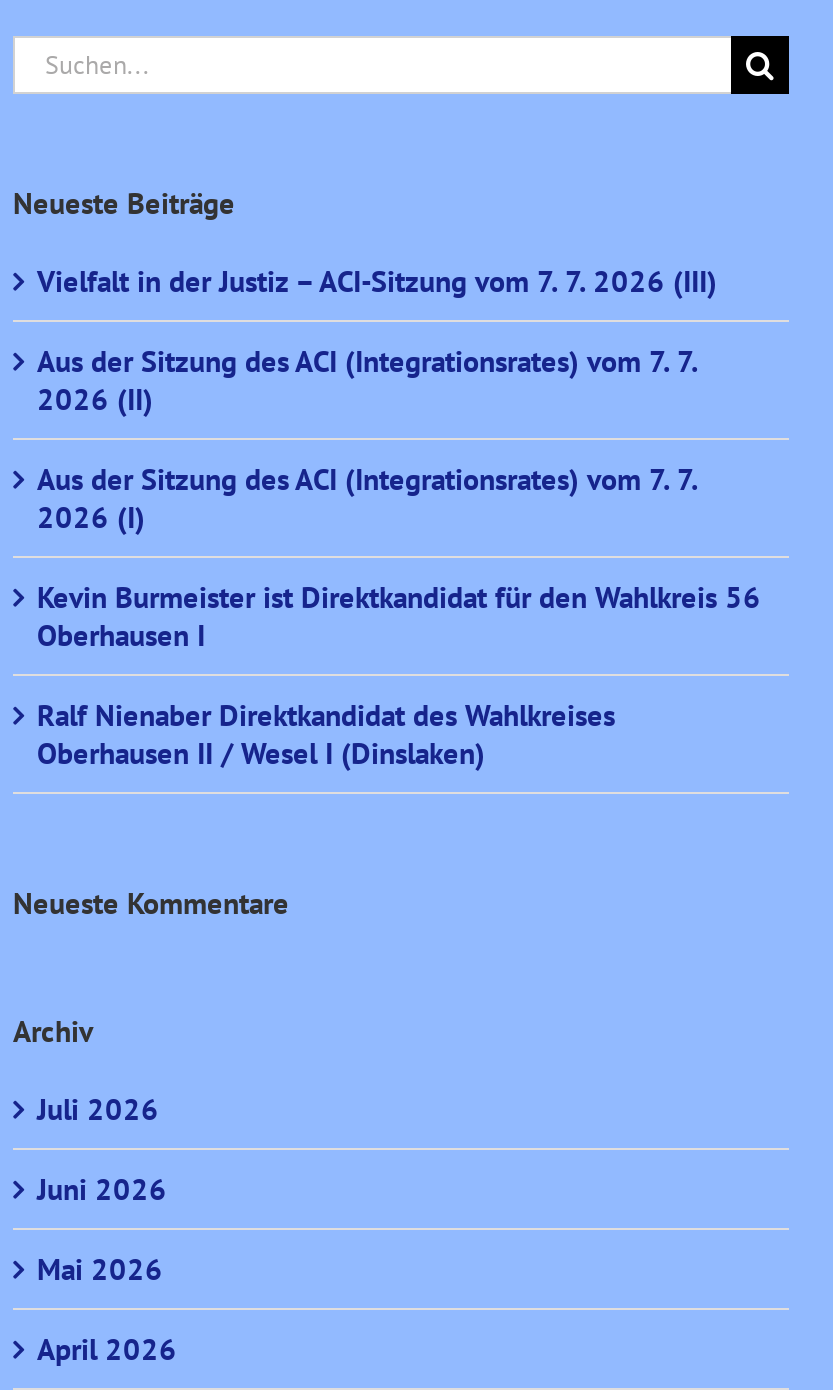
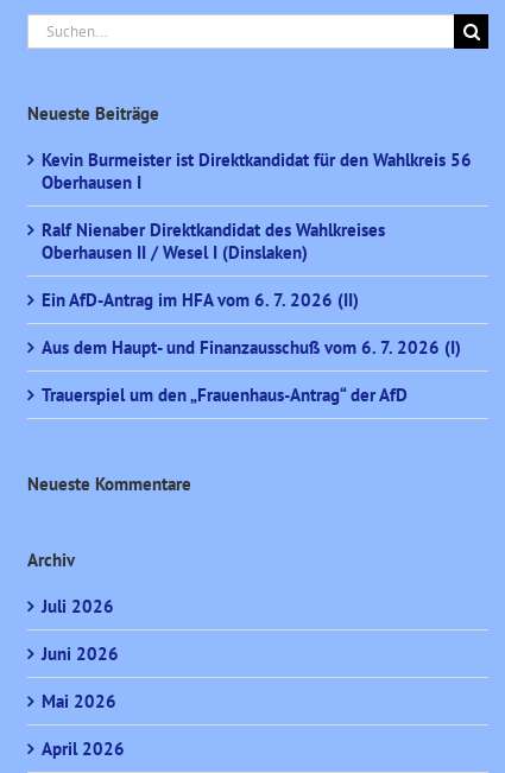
[37,262,717,536] Vielfalt in der Justiz – ACI-Sitzung vom 7. 7. 2026 (III) | Aus der Sitzung des ACI (Integrationsrates) vom 7. 7. | 2026 (II) | Aus der Sitzung des ACI (Integrationsrates) vom 7. 7. | 2026 (I) -> none
moved [37,578,761,772] -> [42,148,472,264]: Kevin Burmeister ist Direktkandidat für den Wahlkreis 56 | Oberhausen I | Ralf Nienaber Direktkandidat des Wahlkreises | Oberhausen II / Wesel I (Dinslaken)
none -> [42,289,461,406] Ein AfD-Antrag im HFA vom 6. 7. 2026 (II) | Aus dem Haupt- und Finanzausschuß vom 6. 7. 2026 (I) | Trauerspiel um den „Frauenhaus-Antrag“ der AfD

